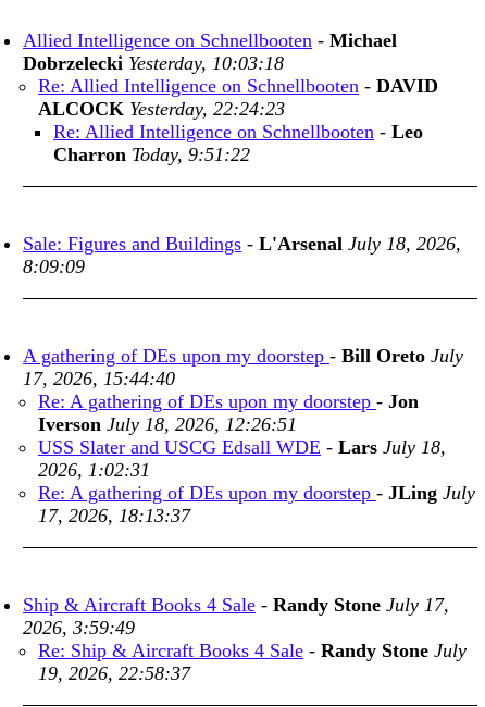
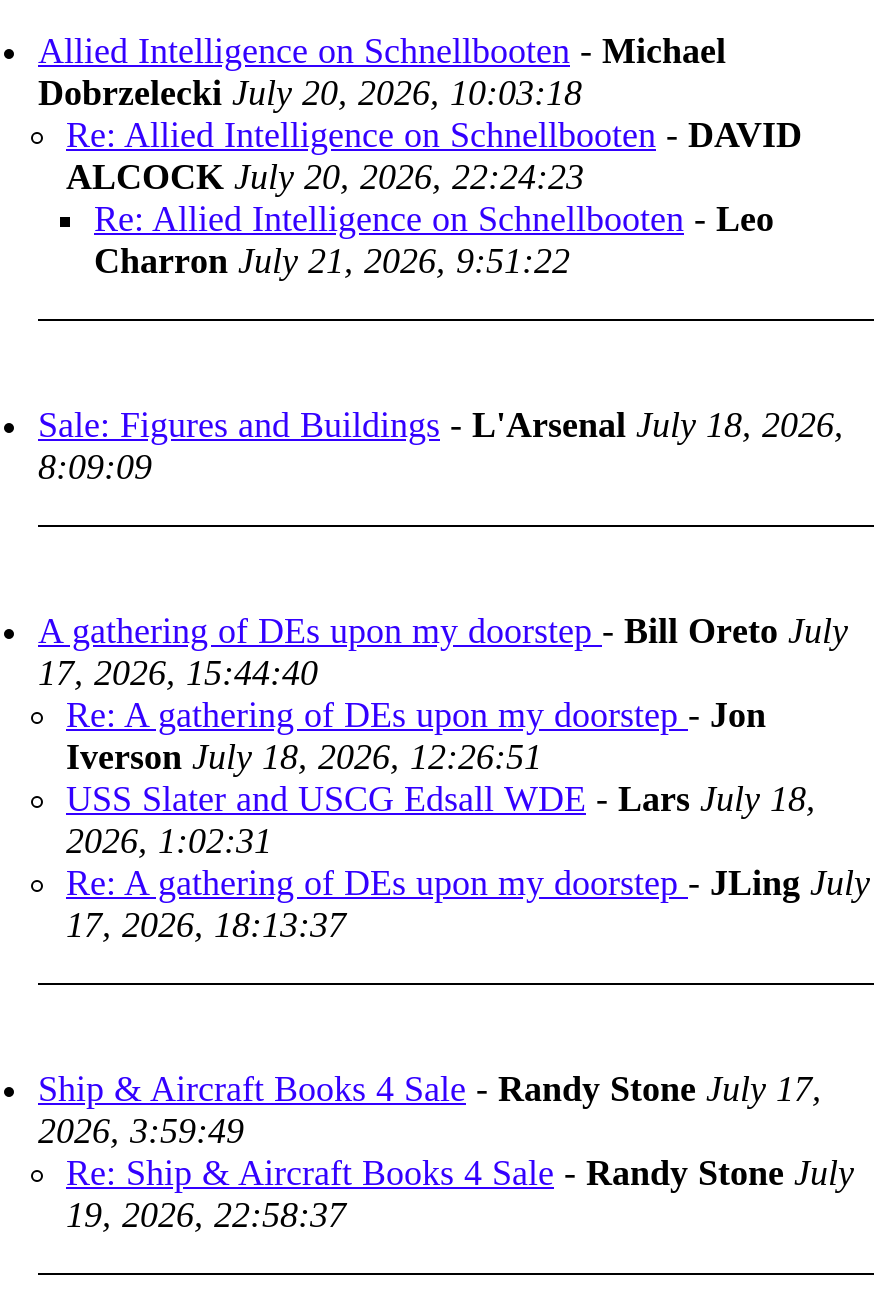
[23,52,284,74] Dobrzelecki Yesterday, 10:03:18 -> [38,73,582,113] Dobrzelecki July 20, 2026, 10:03:18
[38,98,285,120] ALCOCK Yesterday, 22:24:23 -> [66,157,584,197] ALCOCK July 20, 2026, 22:24:23
[53,144,250,165] Charron Today, 9:51:22 -> [94,241,570,281] Charron July 21, 2026, 9:51:22

